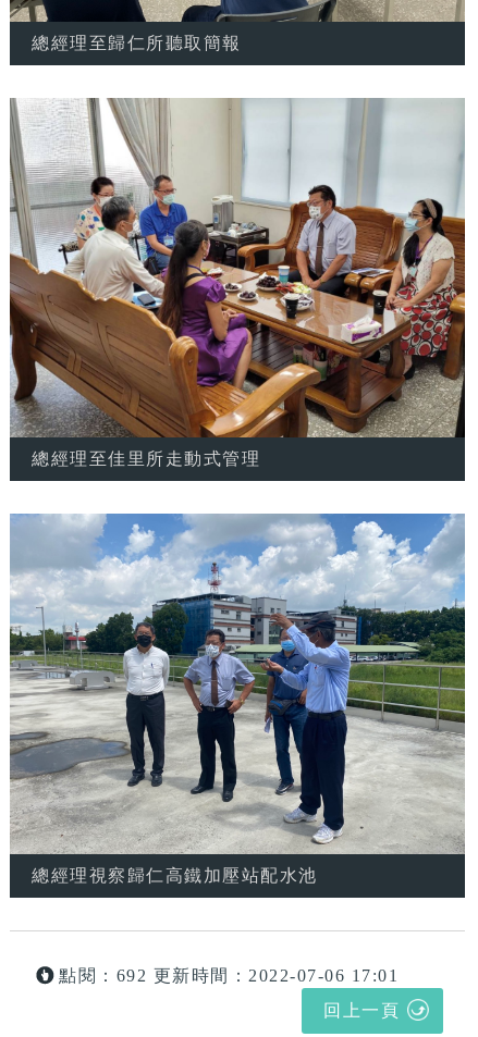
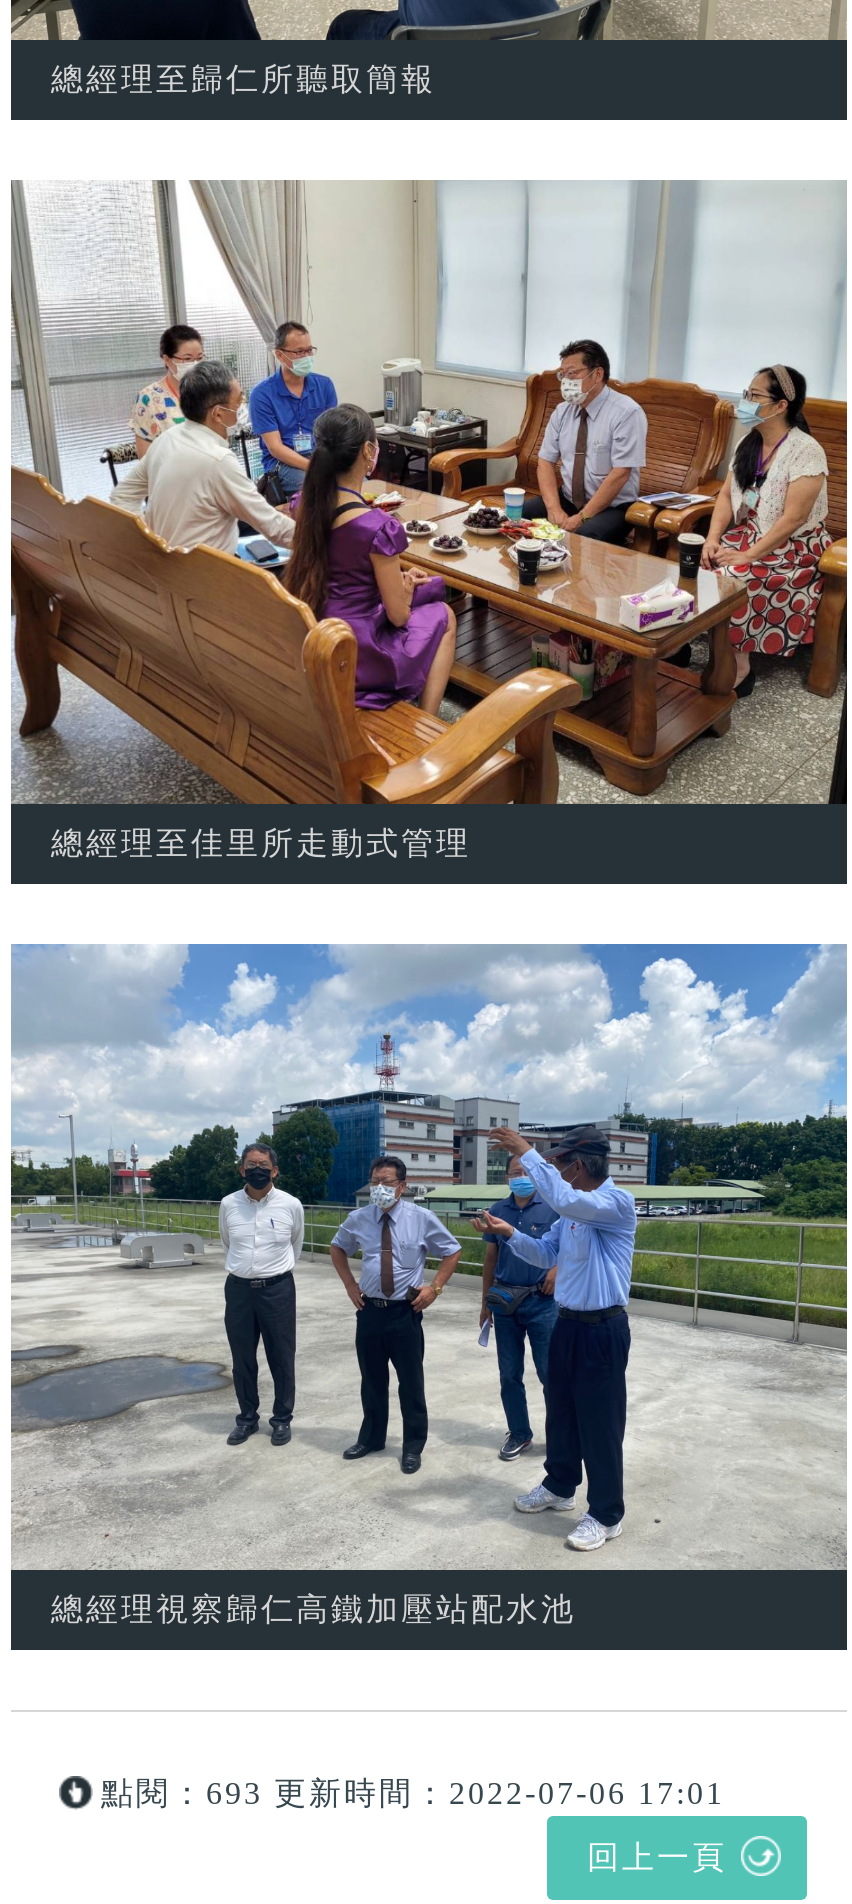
[59,966,399,984] 點閱：692 更新時間：2022-07-06 17:01 -> [101,1775,725,1809] 點閱：693 更新時間：2022-07-06 17:01

